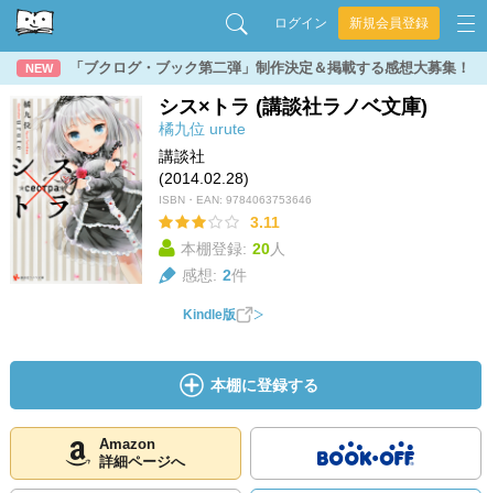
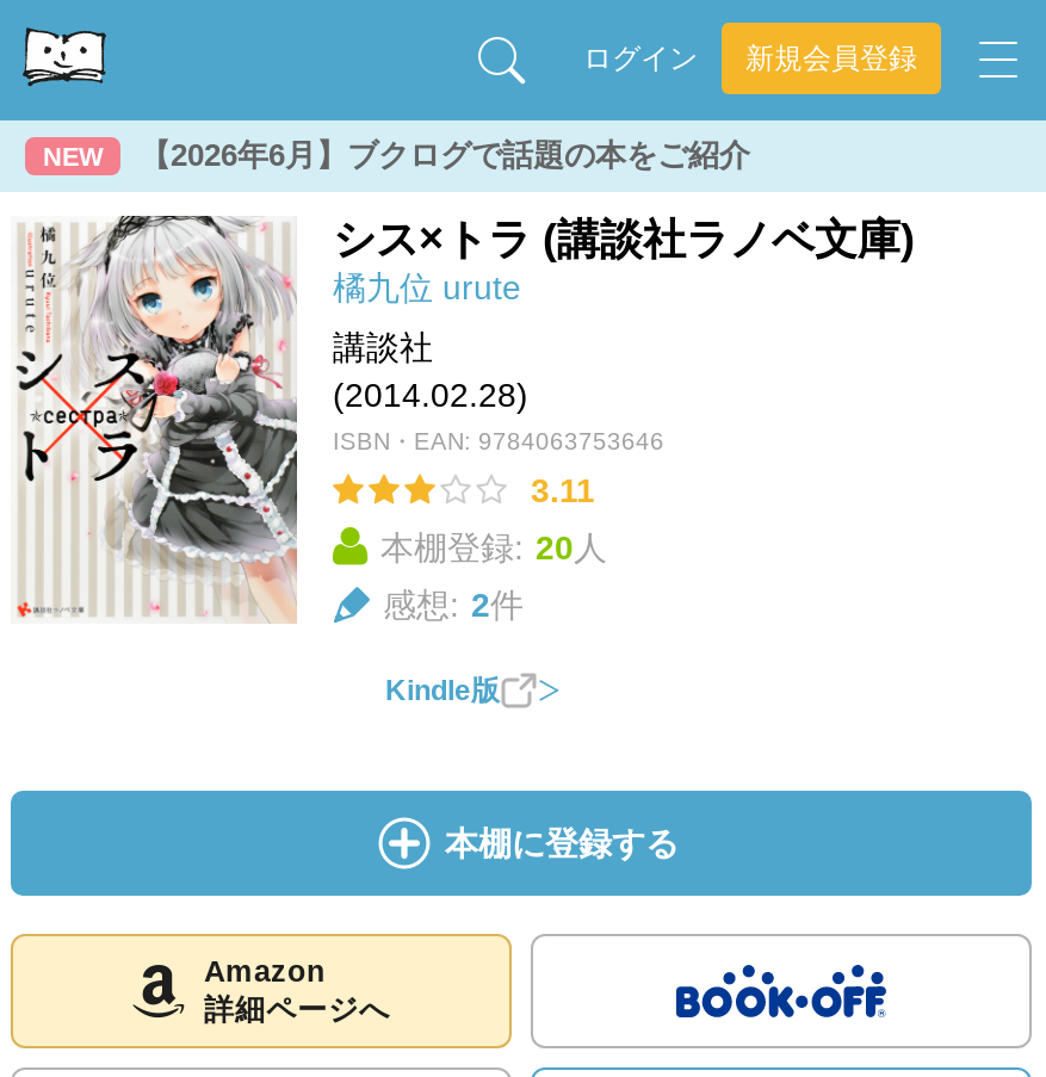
[69,59,470,76] 「ブクログ・ブック第二弾」制作決定＆掲載する感想大募集！ -> [140,137,750,173] 【2026年6月】ブクログで話題の本をご紹介

